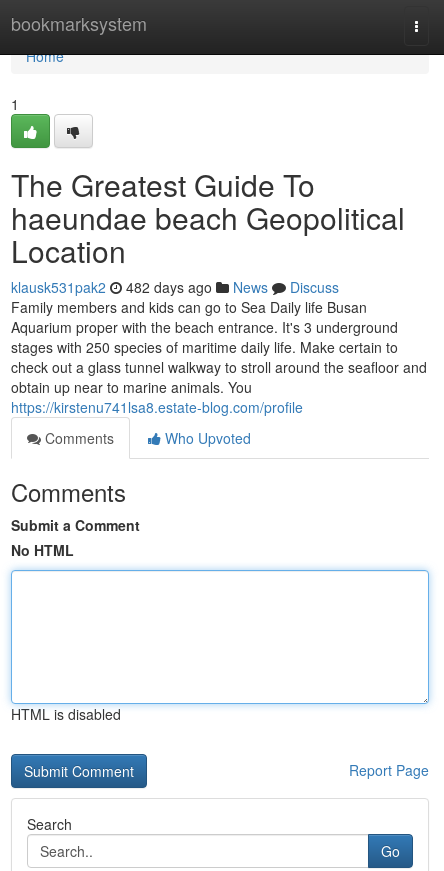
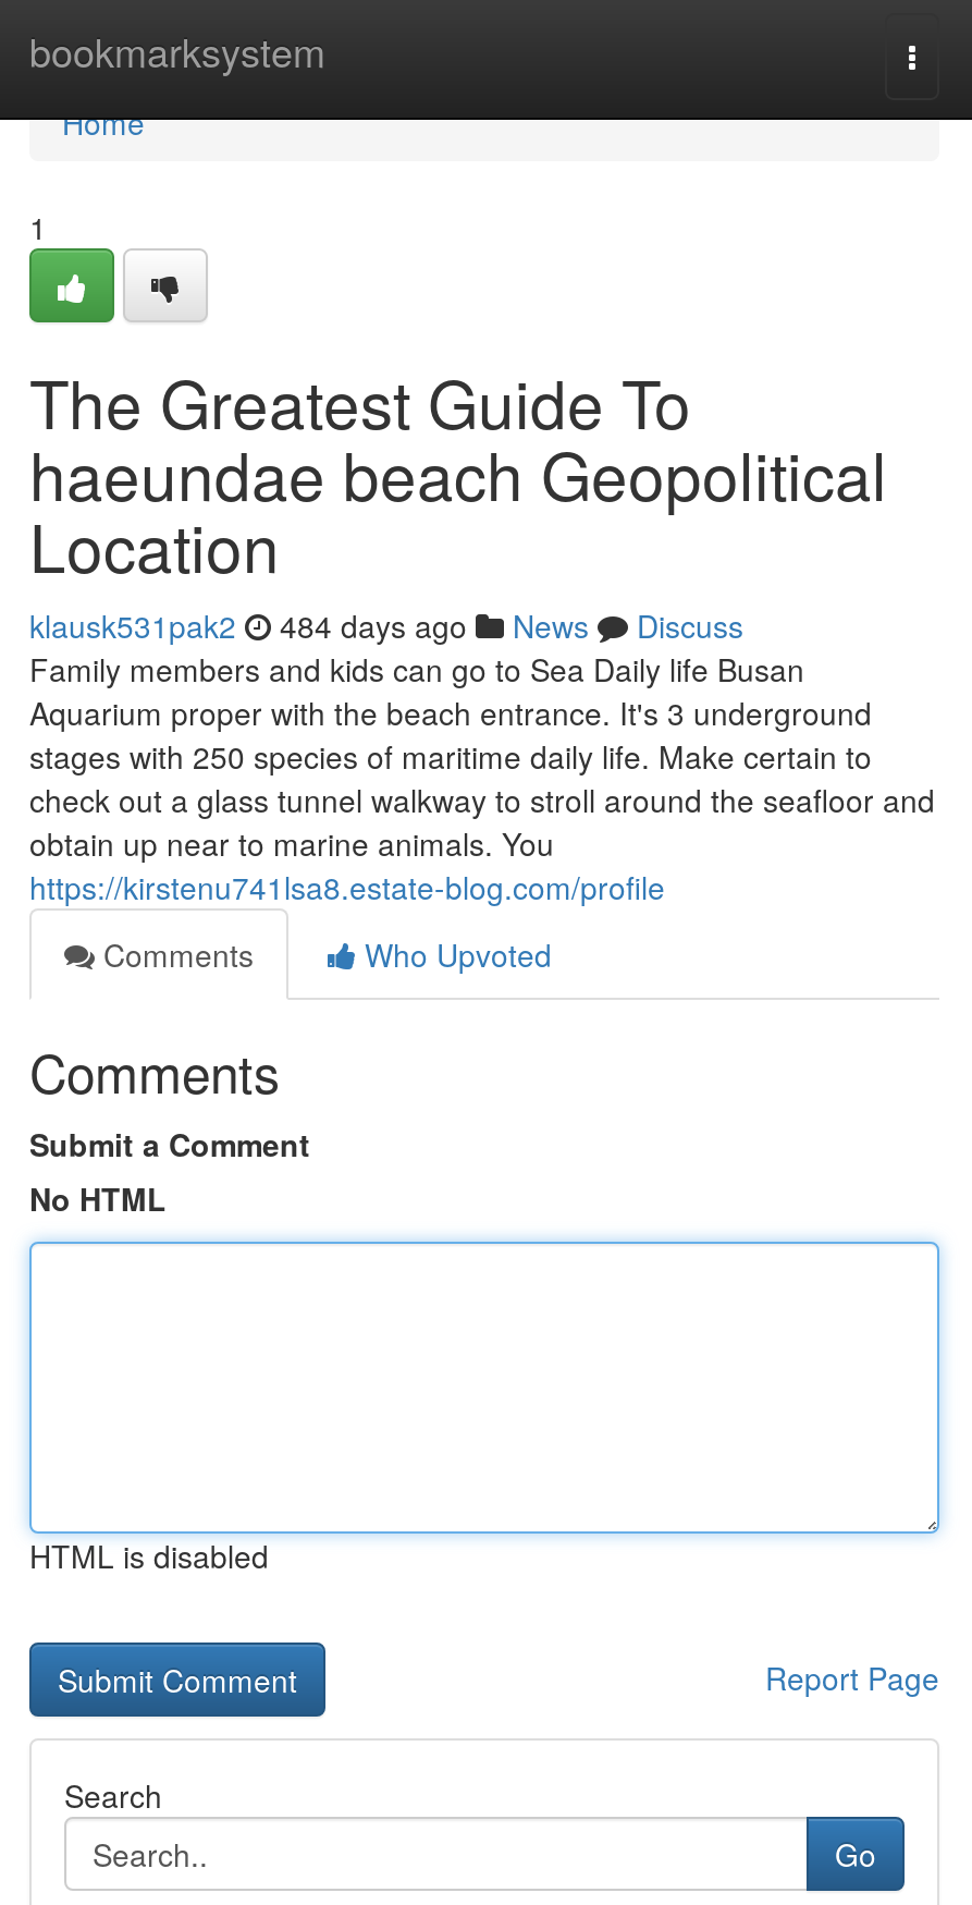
[11,277,339,297] klausk531pak2 482 days ago News Discuss -> [29,603,743,647] klausk531pak2 484 days ago News Discuss

